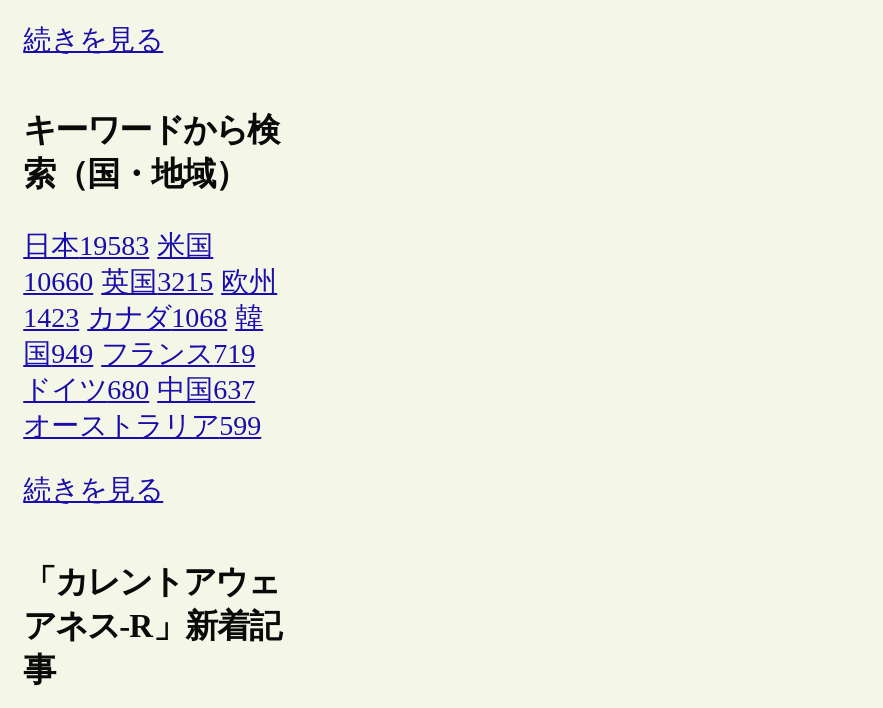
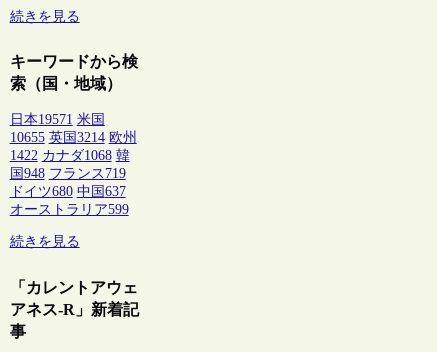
[23,232,213,262] 日本19583 米国 -> [10,112,105,127] 日本19571 米国
[23,268,277,298] 10660 英国3215 欧州 -> [10,130,137,145] 10655 英国3214 欧州
[23,304,263,334] 1423 カナダ1068 韓 -> [10,148,130,163] 1422 カナダ1068 韓
[23,340,255,370] 国949 フランス719 -> [10,166,126,181] 国948 フランス719

